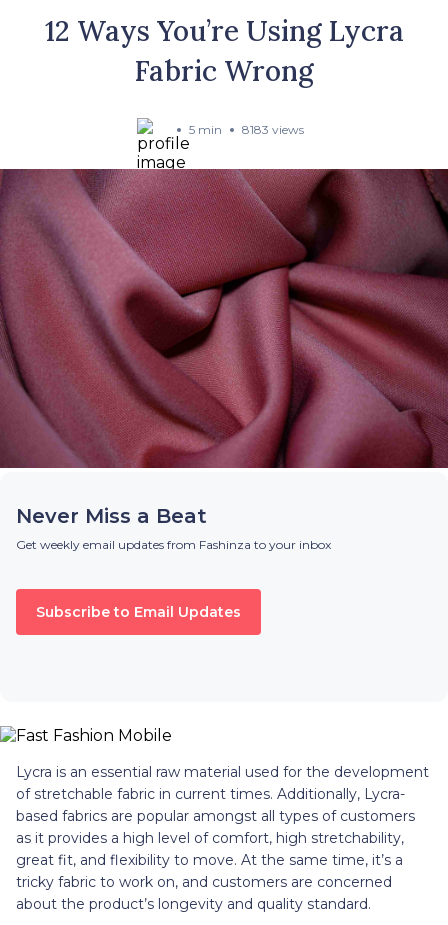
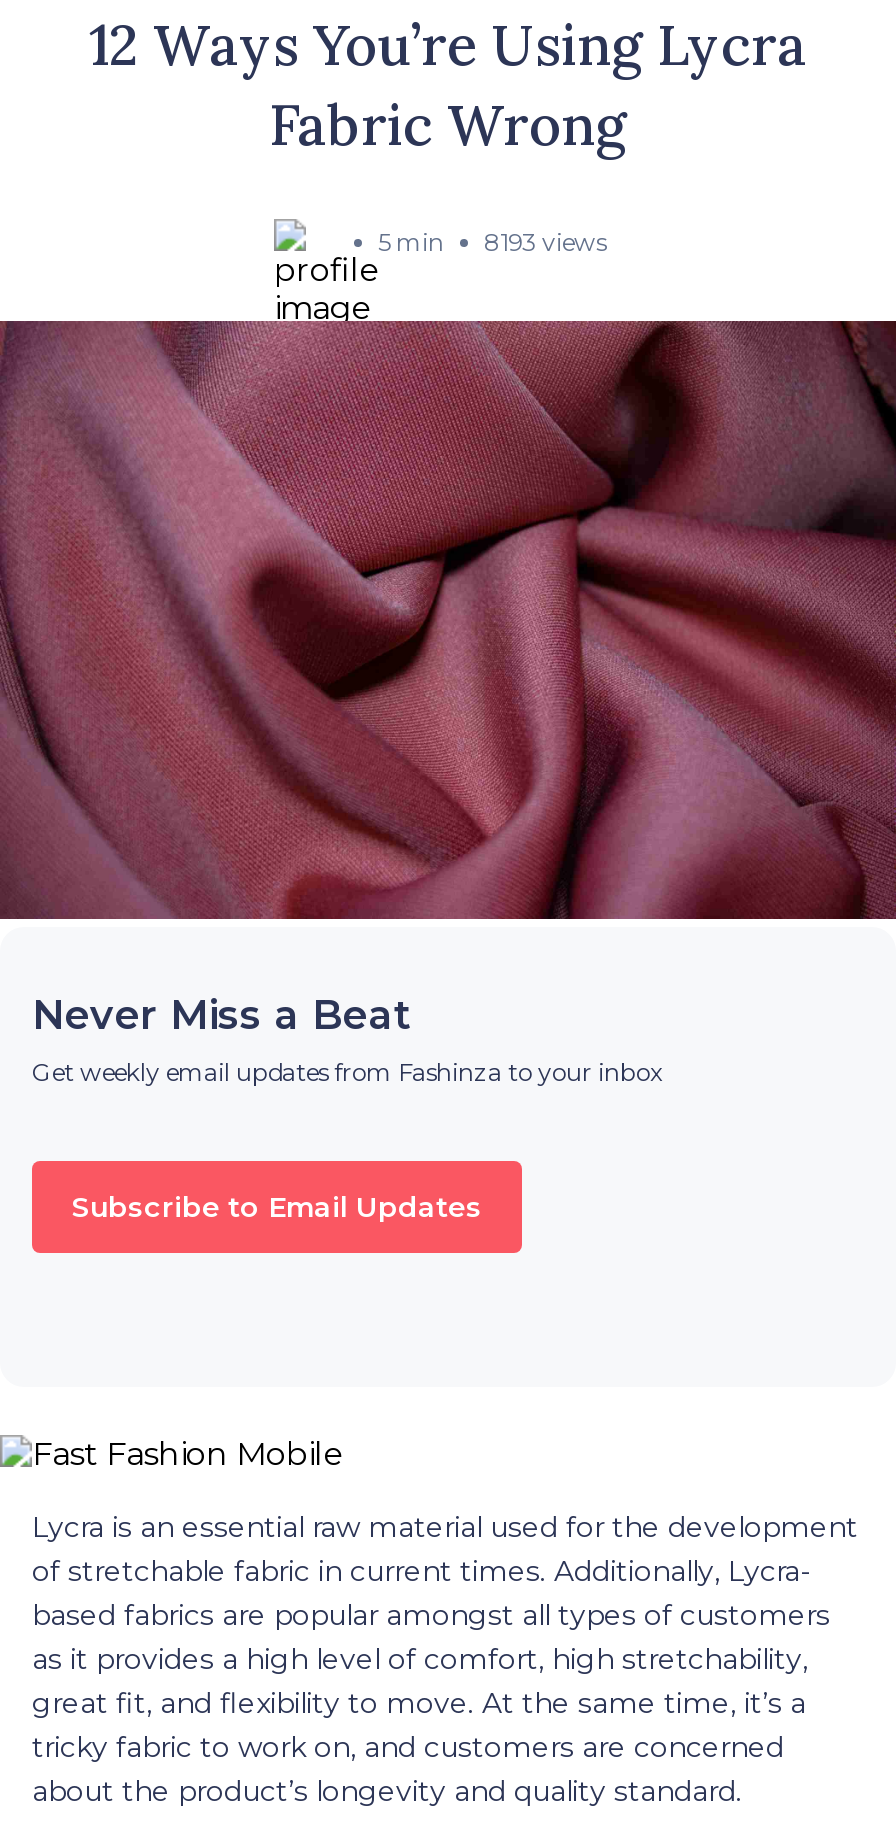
[188,122,303,137] 5 min 8183 views -> [378,227,606,257] 5 min 8193 views

